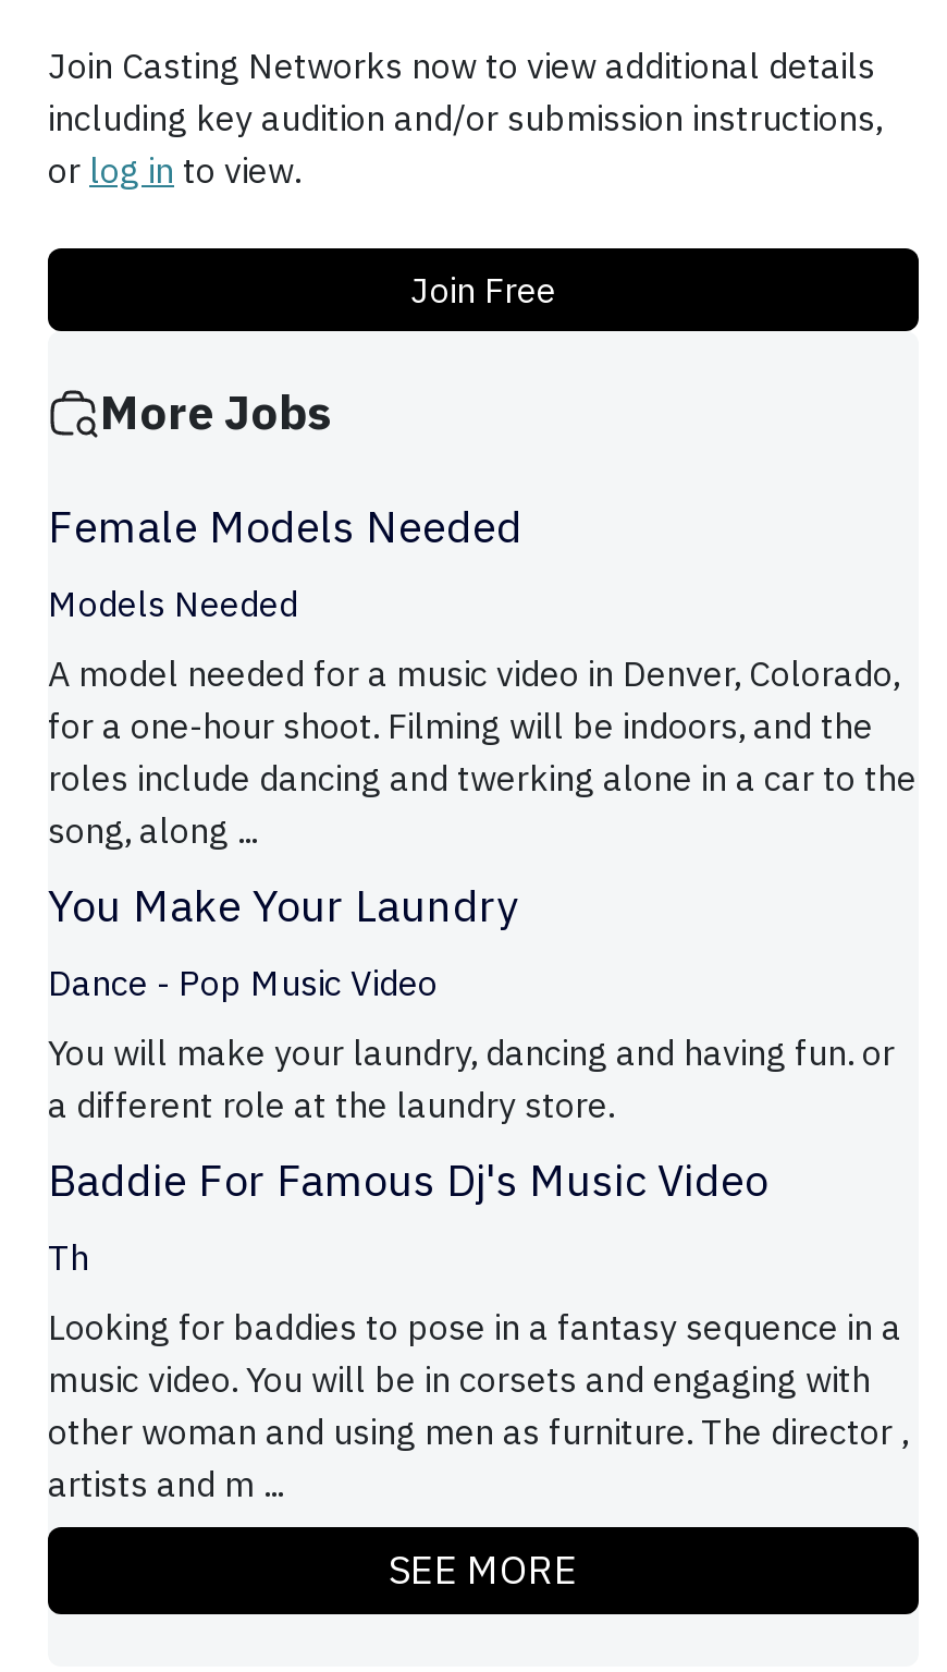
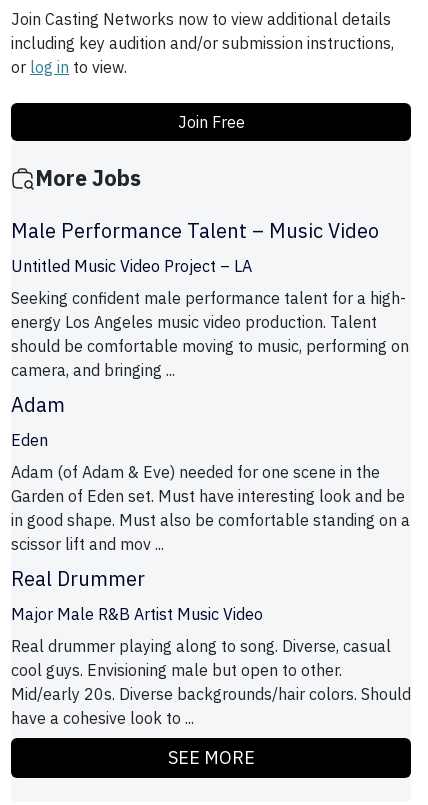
[48,497,522,626] Female Models Needed | Models Needed -> [11,217,379,276] Male Performance Talent – Music Video | Untitled Music Video Project – LA
[48,652,917,1005] A model needed for a music video in Denver, Colorado, | for a one-hour shoot. Filming will be indoors, and the | roles include dancing and twerking alone in a car to the | song, along ... | You Make Your Laundry | Dance - Pop Music Video -> [11,288,409,450] Seeking confident male performance talent for a high- | energy Los Angeles music video production. Talent | should be comfortable moving to music, performing on | camera, and bringing ... | Adam | Eden
[48,1031,895,1279] You will make your laundry, dancing and having fun. or | a different role at the laundry store. | Baddie For Famous Dj's Music Video | Th -> [11,462,410,624] Adam (of Adam & Eve) needed for one scene in the | Garden of Eden set. Must have interesting look and be | in good shape. Must also be comfortable standing on a | scissor lift and mov ... | Real Drummer | Major Male R&B Artist Music Video
[48,1305,908,1506] Looking for baddies to pose in a fantasy sequence in a | music video. You will be in corsets and engaging with | other woman and using men as furniture. The director , | artists and m ... -> [11,636,411,728] Real drummer playing along to song. Diverse, casual | cool guys. Envisioning male but open to other. | Mid/early 20s. Diverse backgrounds/hair colors. Should | have a cohesive look to ...

